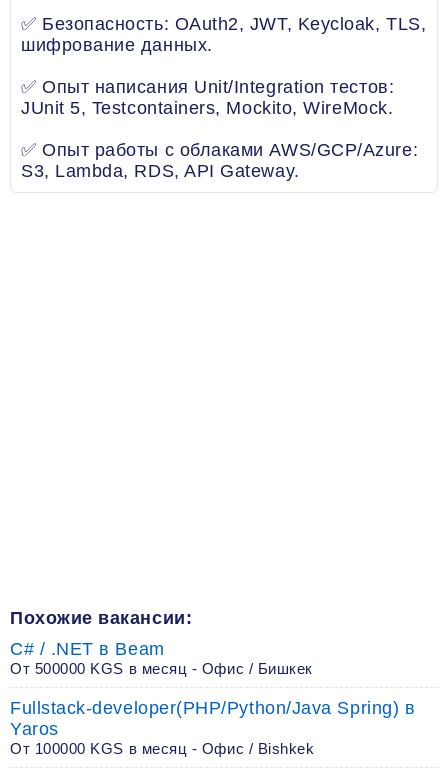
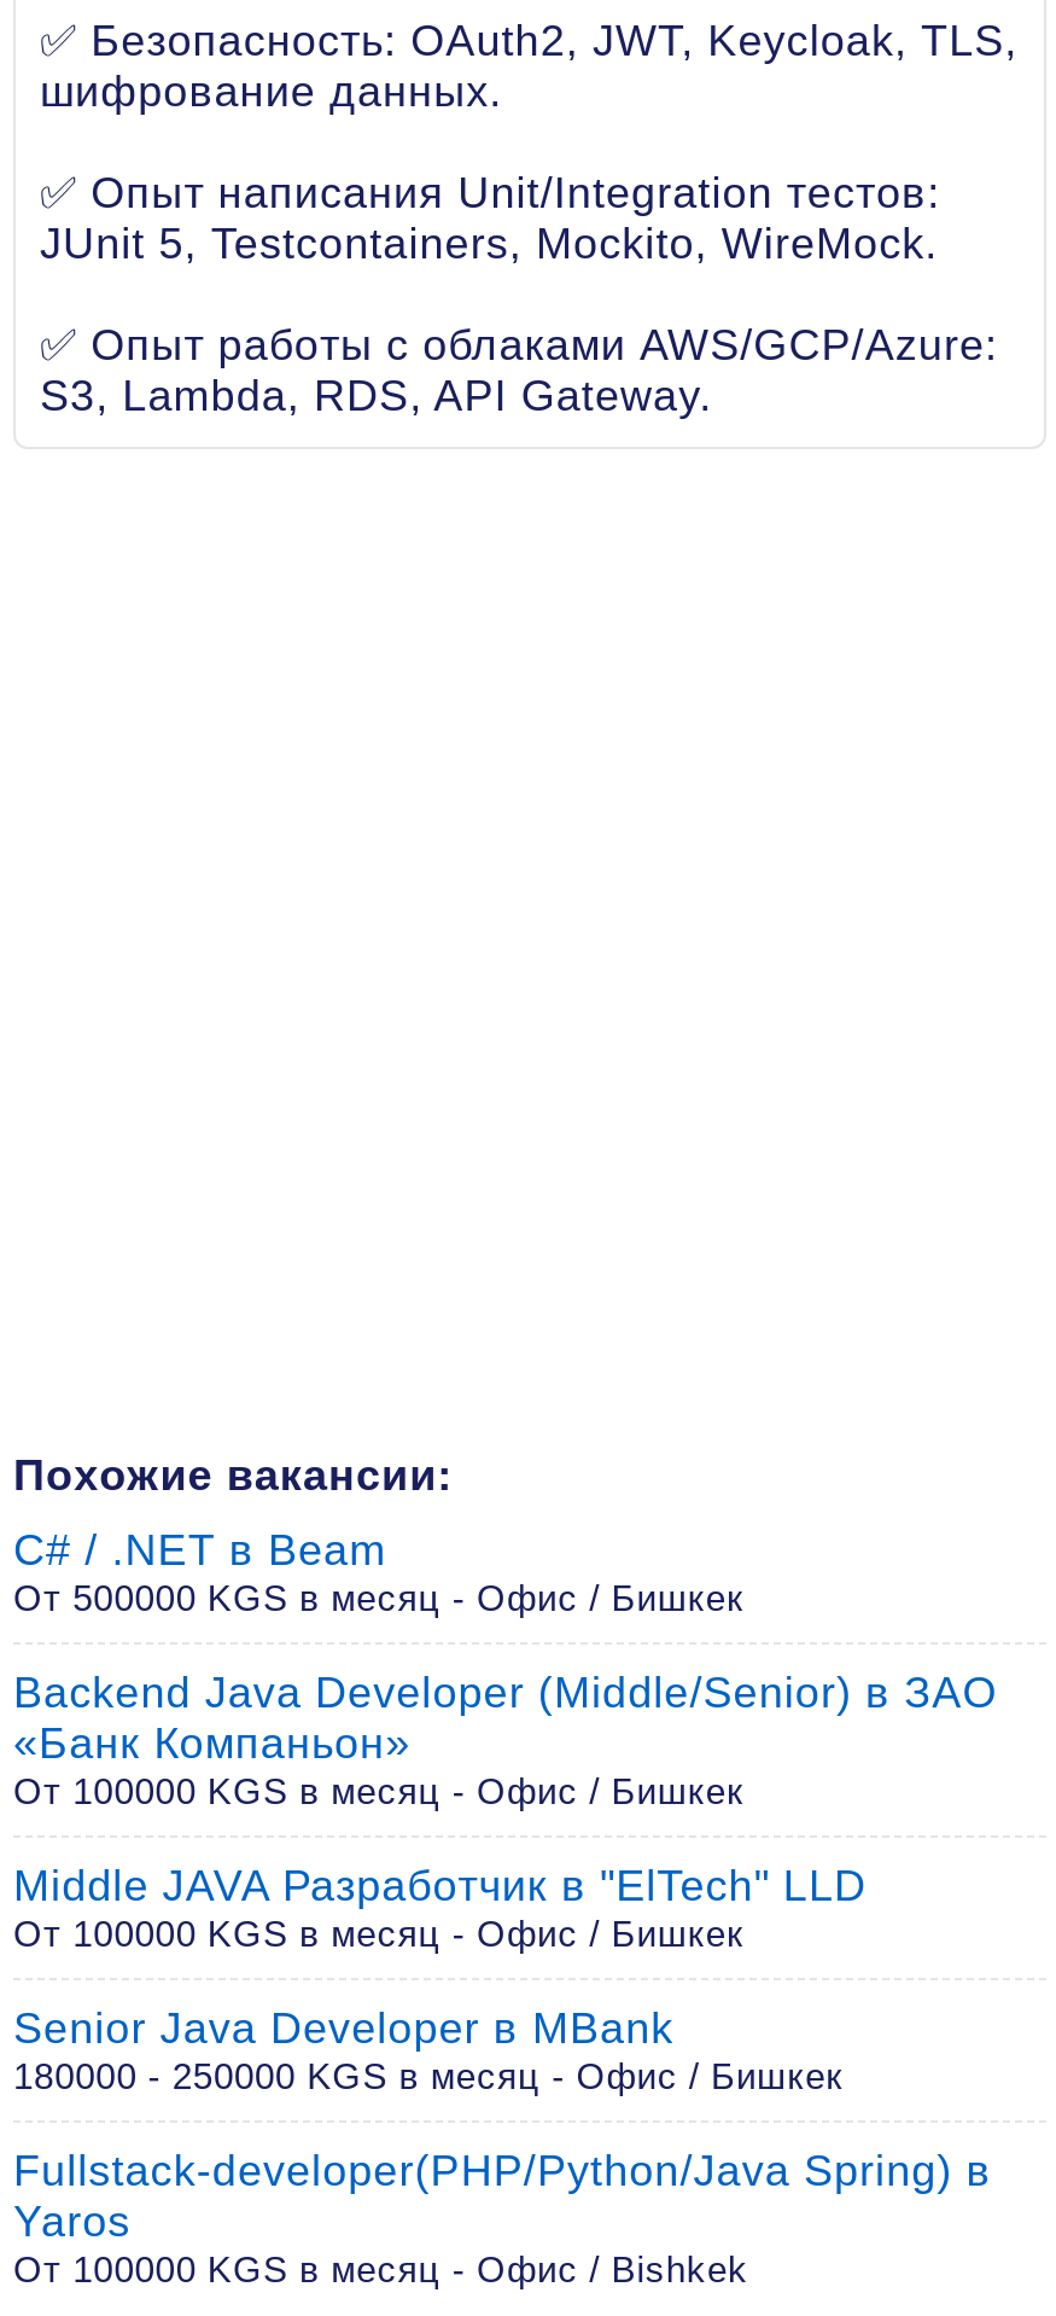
none -> [13,1669,998,2096] Backend Java Developer (Middle/Senior) в ЗАО | «Банк Компаньон» | От 100000 KGS в месяц - Офис / Бишкек | Middle JAVA Разработчик в "ElTech" LLD | От 100000 KGS в месяц - Офис / Бишкек | Senior Java Developer в MBank | 180000 - 250000 KGS в месяц - Офис / Бишкек

